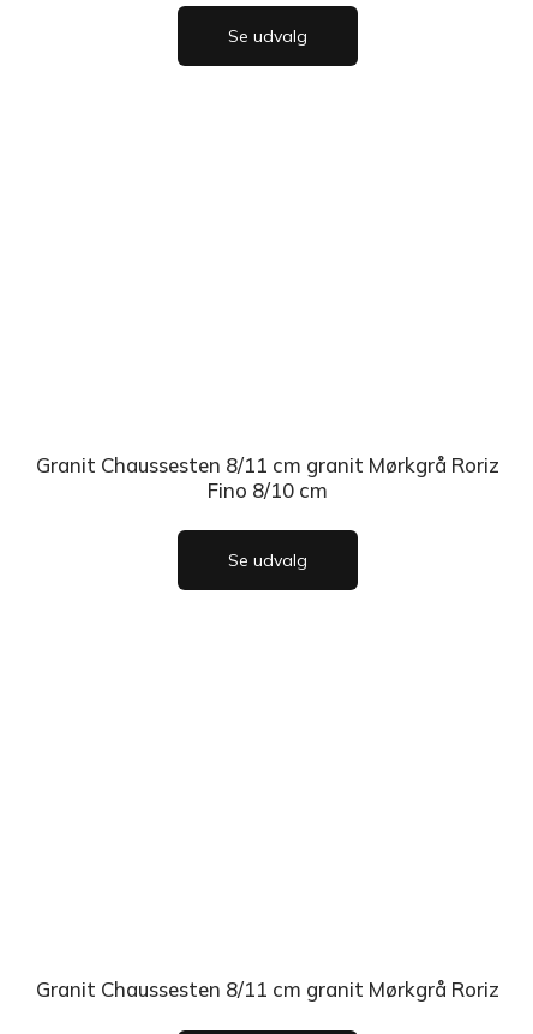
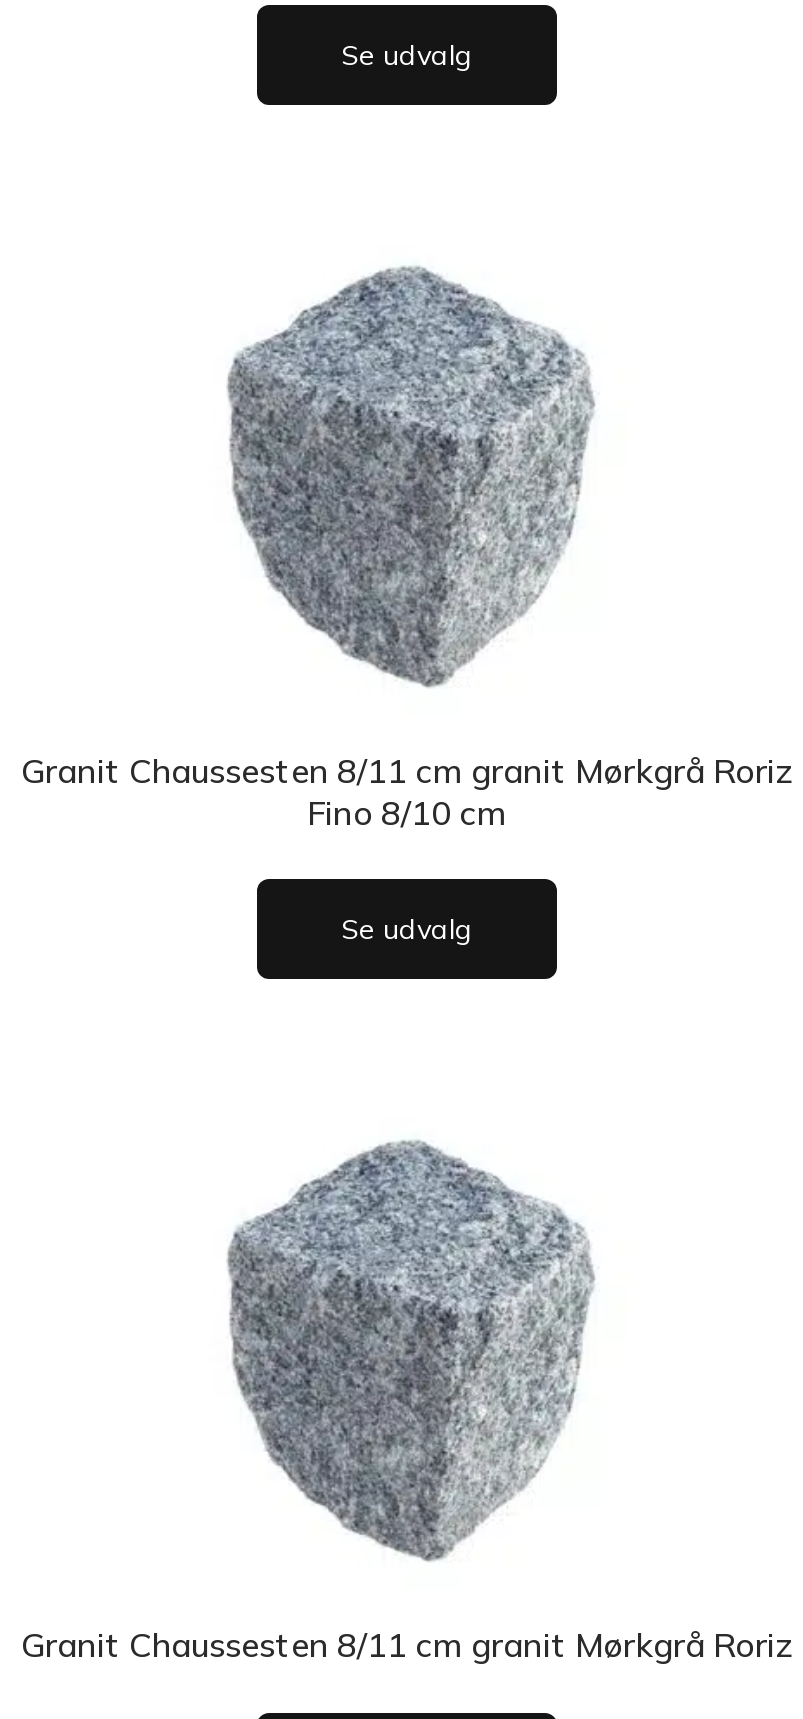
none -> [225,265,595,689] [image]
none -> [225,1139,595,1563] [image]

